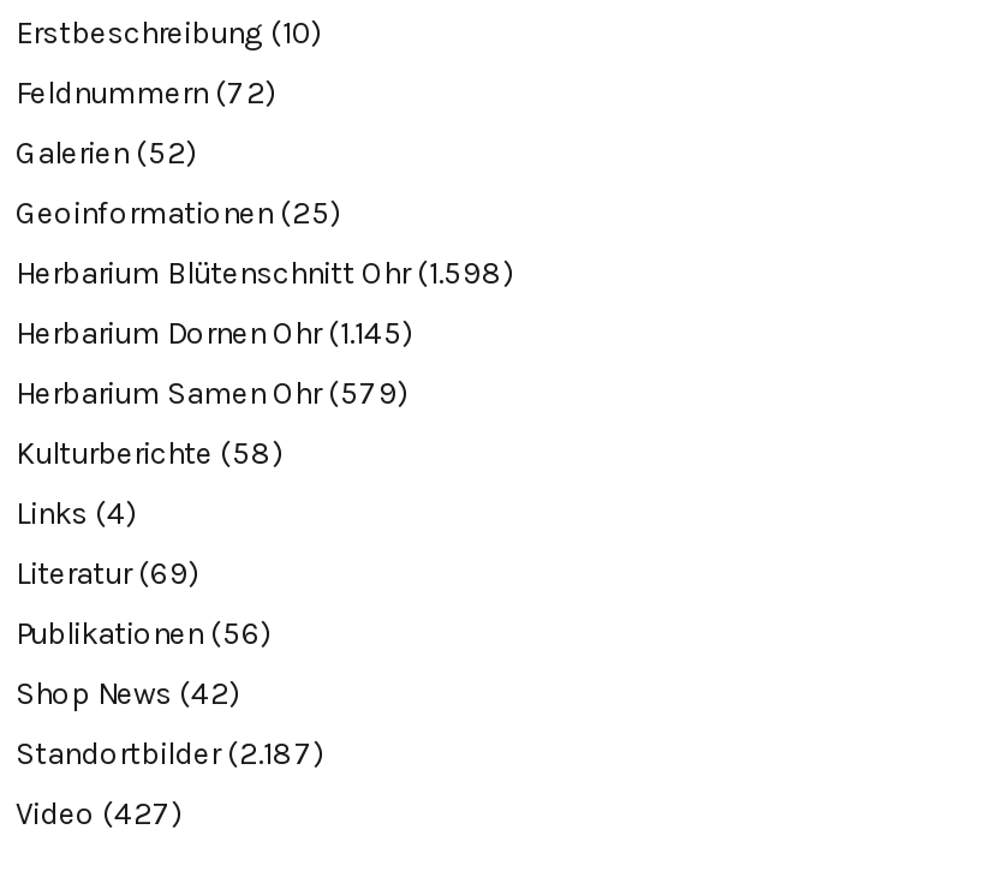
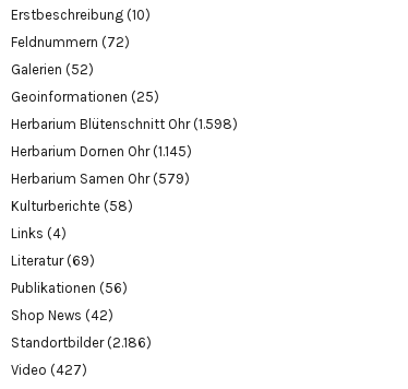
[16,735,326,771] Standortbilder (2.187) -> [11,334,152,350] Standortbilder (2.186)

